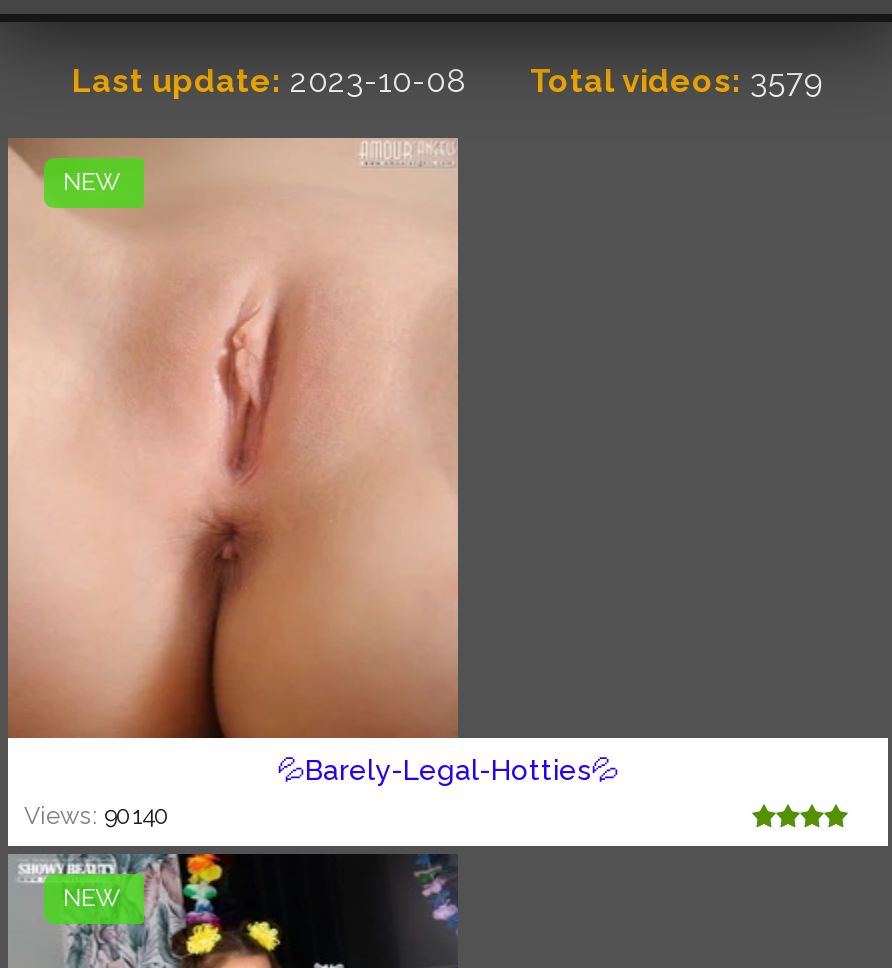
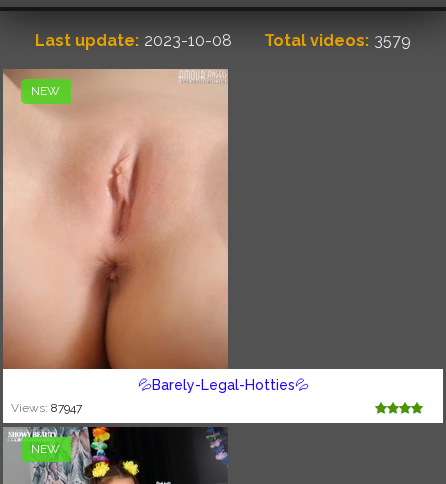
[24,802,170,830] Views: 90140 -> [11,401,82,415] Views: 87947

